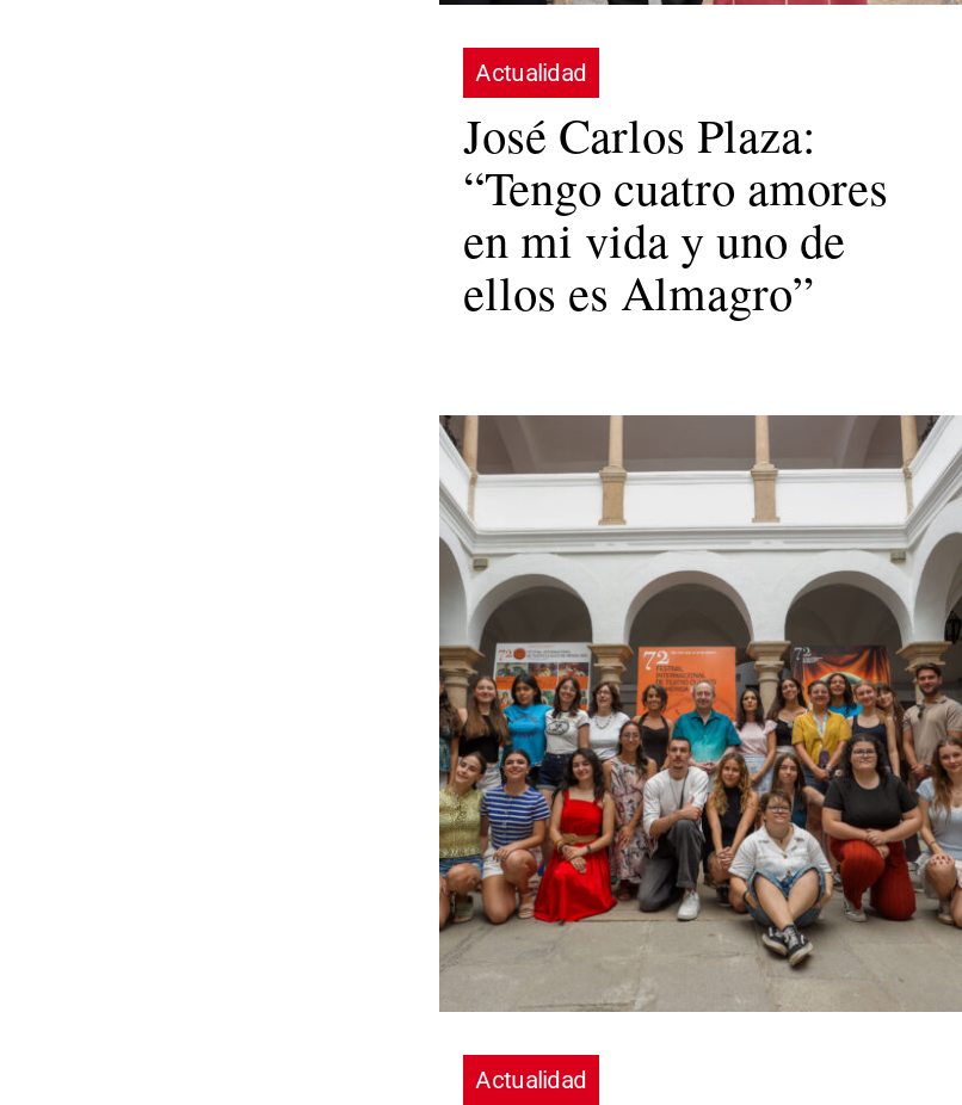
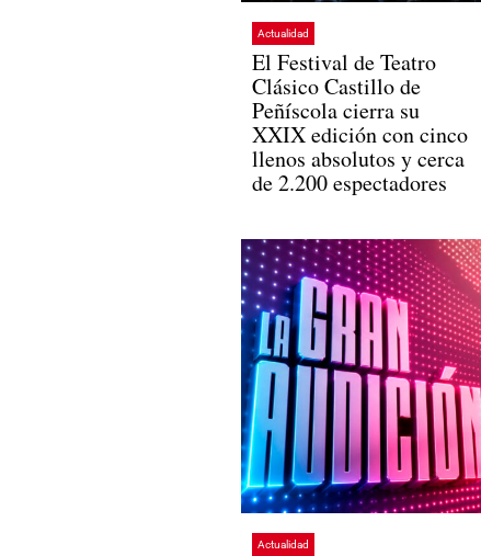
[463,104,888,326] José Carlos Plaza: | “Tengo cuatro amores | en mi vida y uno de | ellos es Almagro” -> [252,48,468,198] El Festival de Teatro | Clásico Castillo de | Peñíscola cierra su | XXIX edición con cinco | llenos absolutos y cerca | de 2.200 espectadores
[437,413,955,1014] [image] -> [240,238,478,514] [image]

